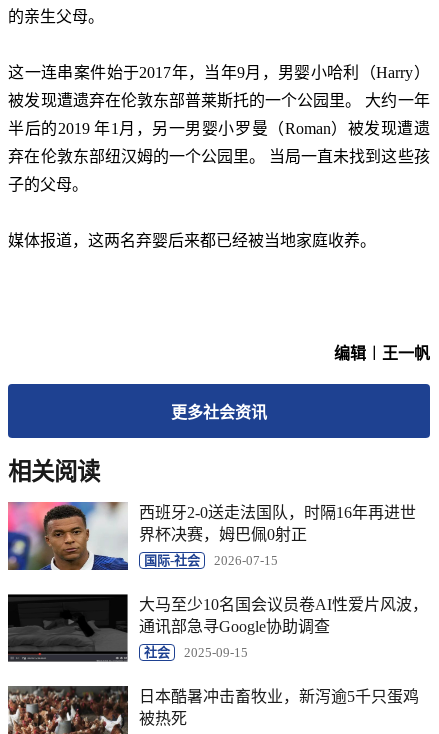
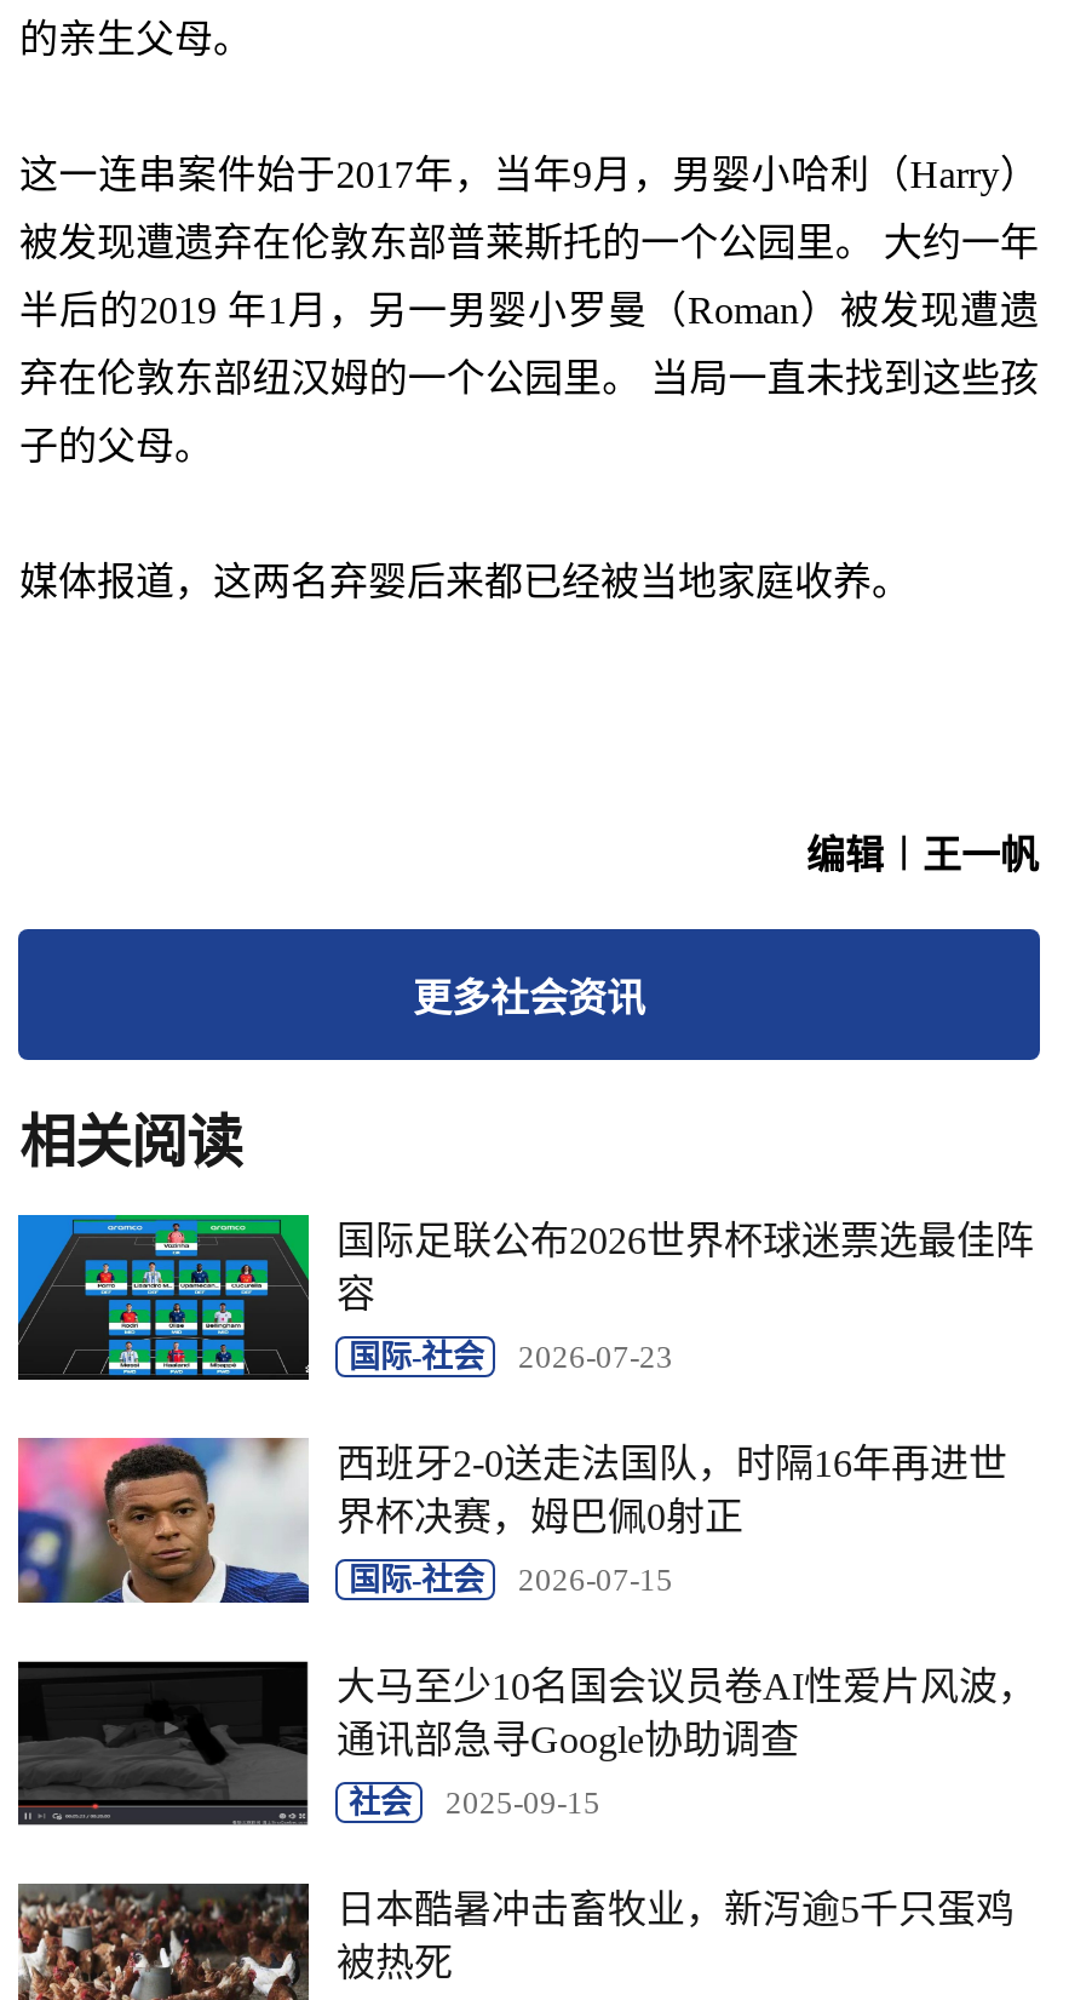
none -> [16,1213,1034,1382] [image] | 国际足联公布2026世界杯球迷票选最佳阵 | 容 | 国际-社会 | 2026-07-23

